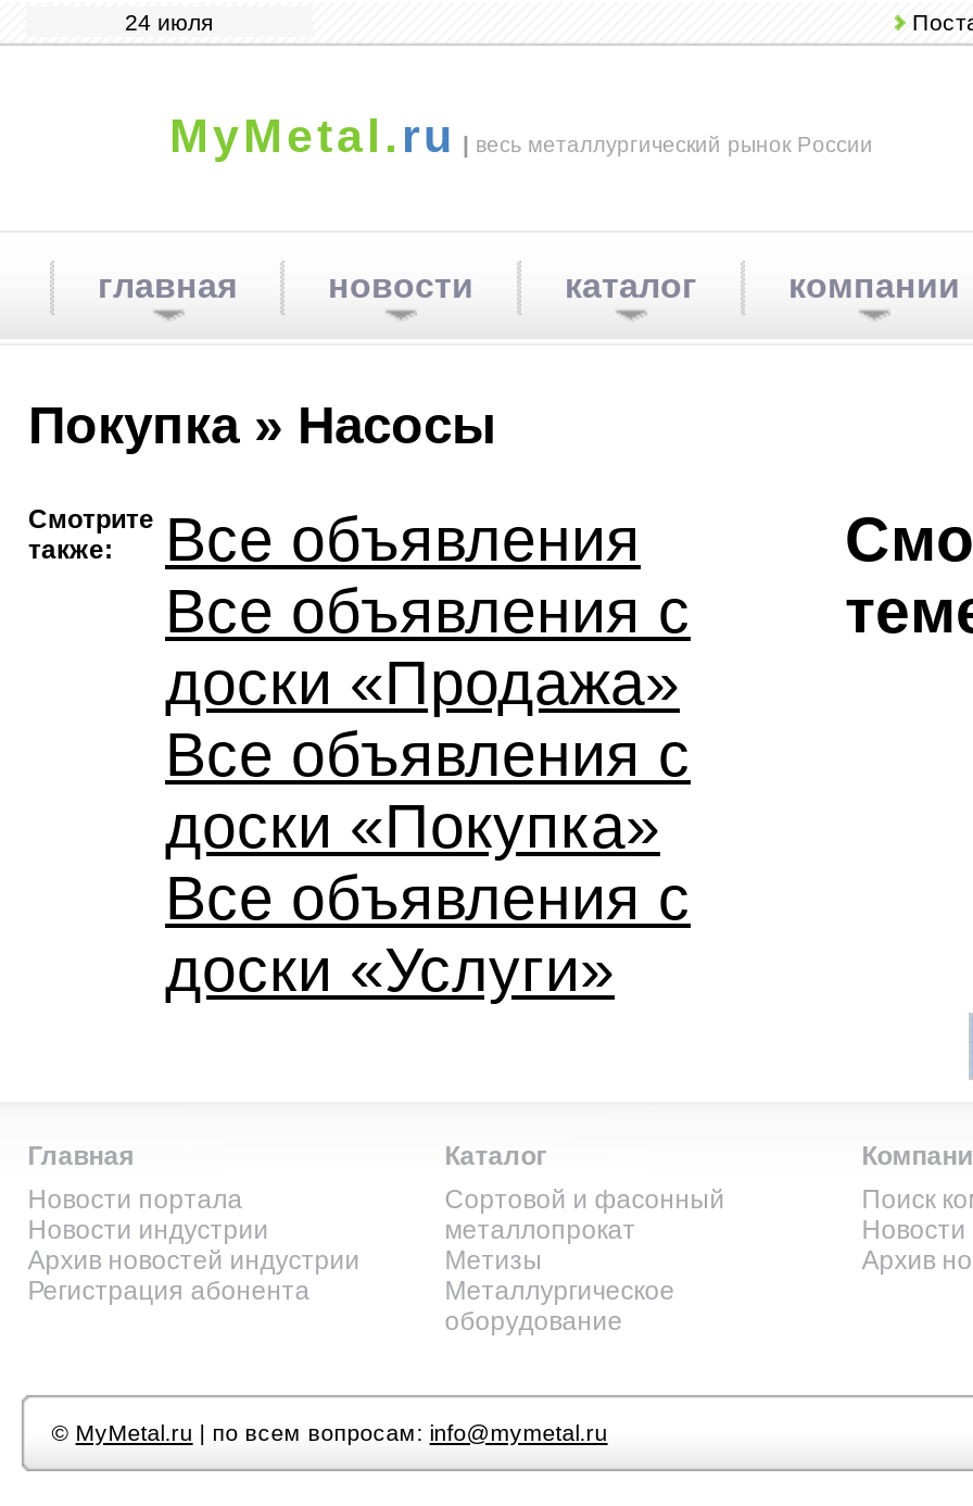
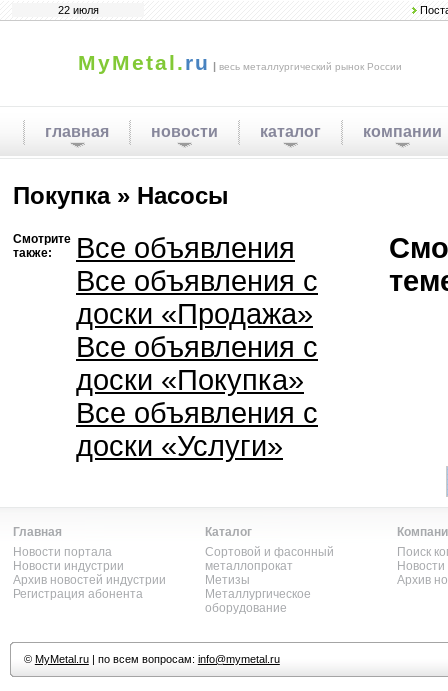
[125,9,214,35] 24 июля -> [57,4,98,16] 22 июля

